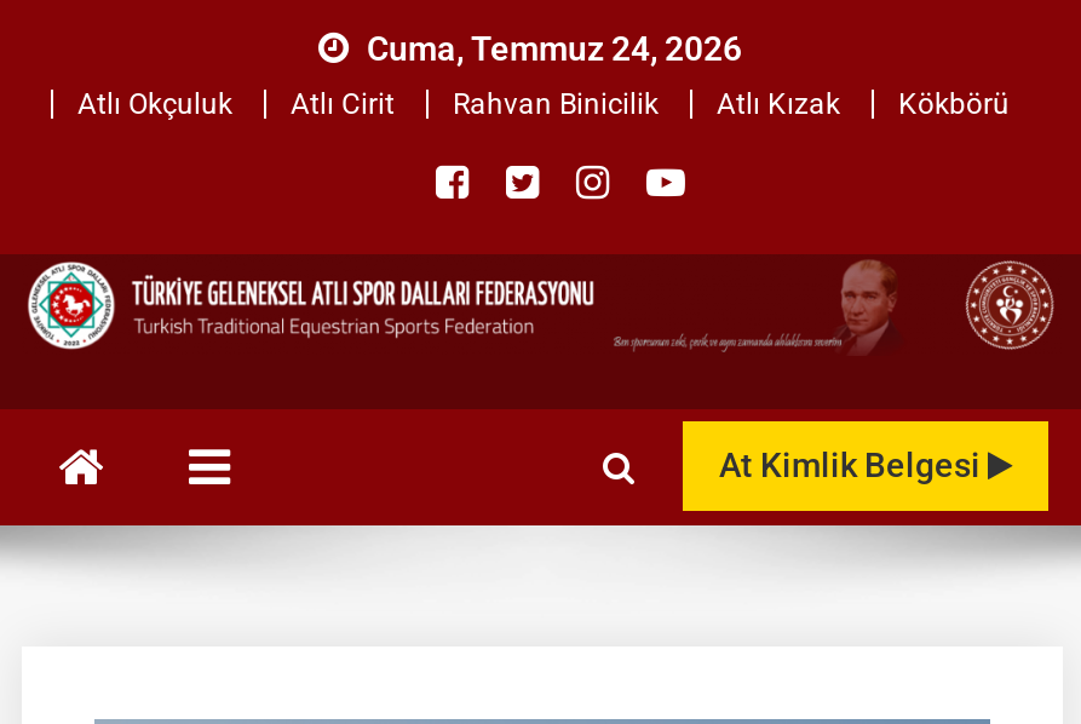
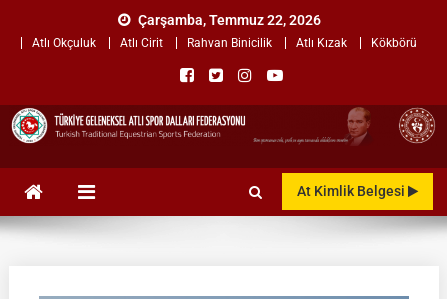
[367,29,742,68] Cuma, Temmuz 24, 2026 -> [137,12,320,28] Çarşamba, Temmuz 22, 2026

